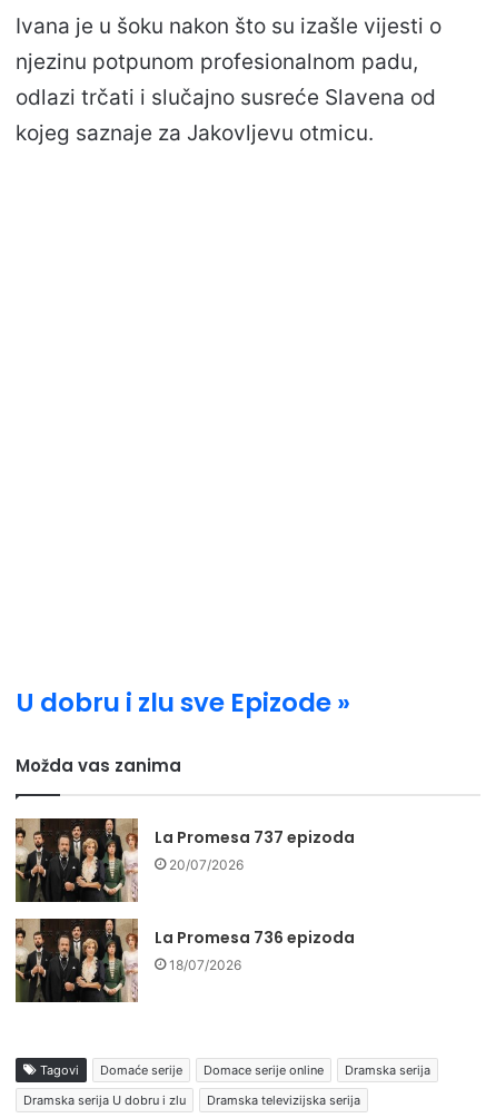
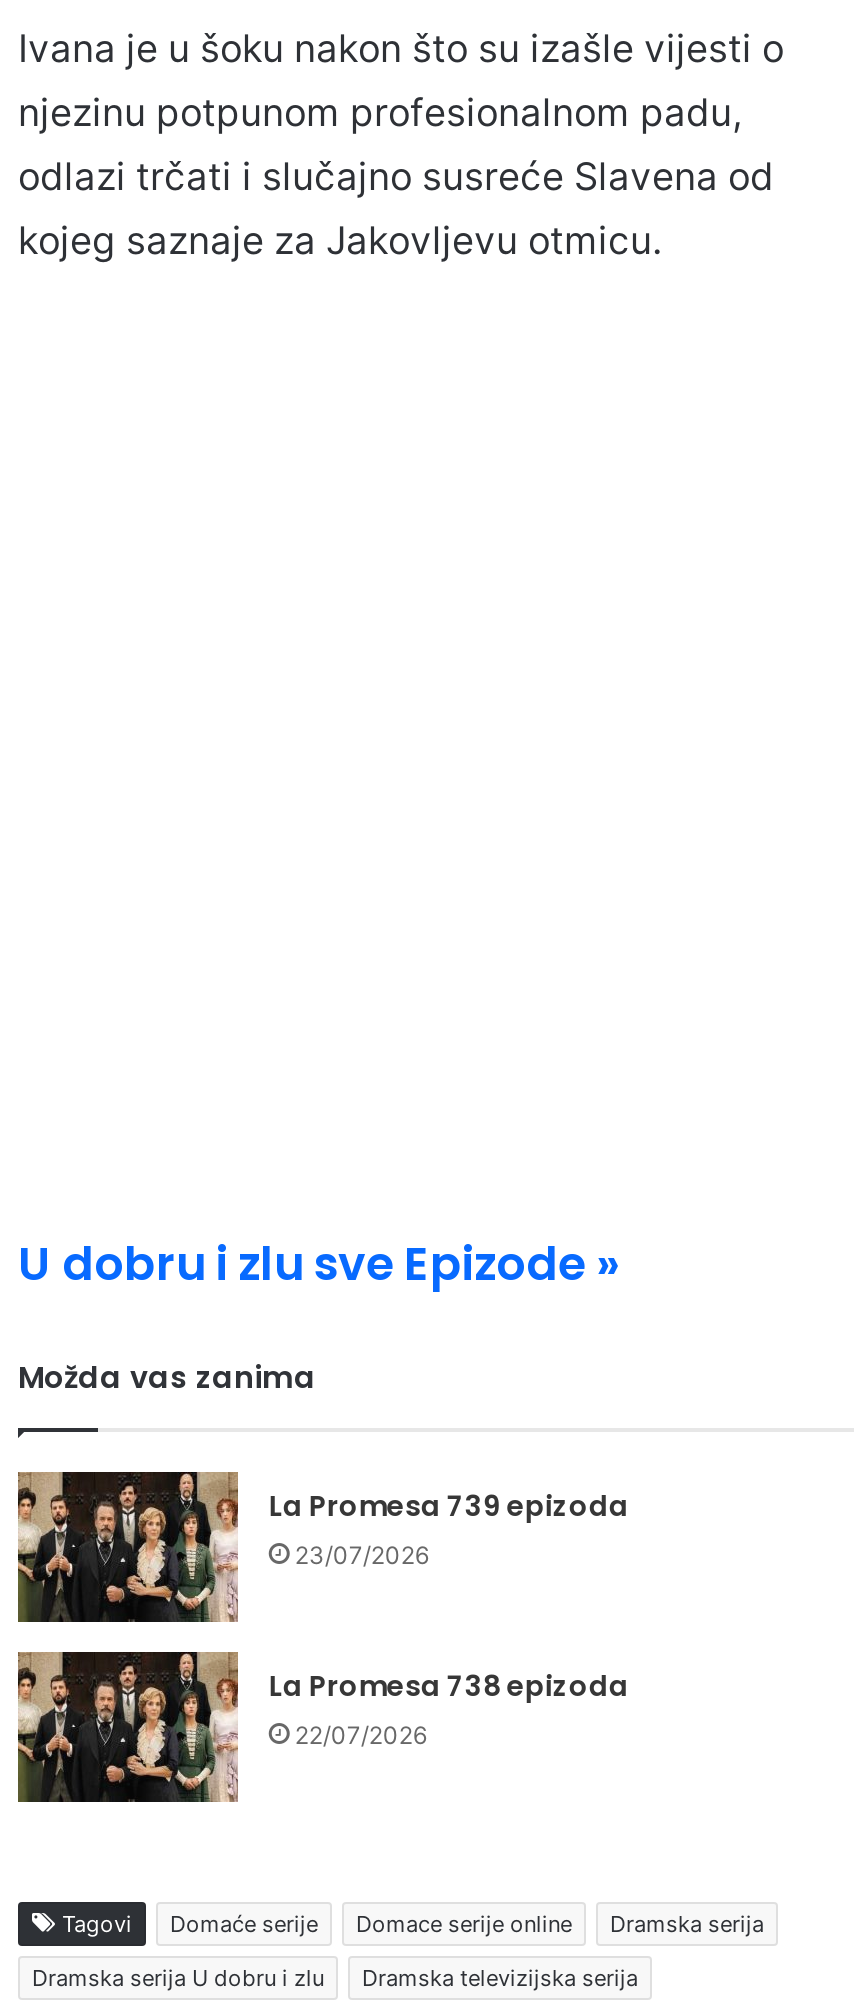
[155,826,355,848] La Promesa 737 epizoda -> [269,1486,629,1526] La Promesa 739 epizoda
[169,856,244,873] 20/07/2026 -> [295,1540,429,1570] 23/07/2026
[155,926,355,949] La Promesa 736 epizoda -> [269,1666,629,1706] La Promesa 738 epizoda
[169,956,242,973] 18/07/2026 -> [295,1720,427,1750] 22/07/2026

